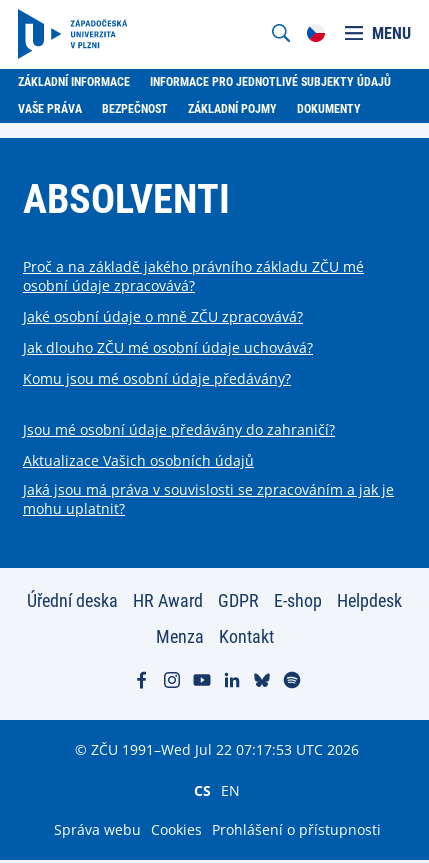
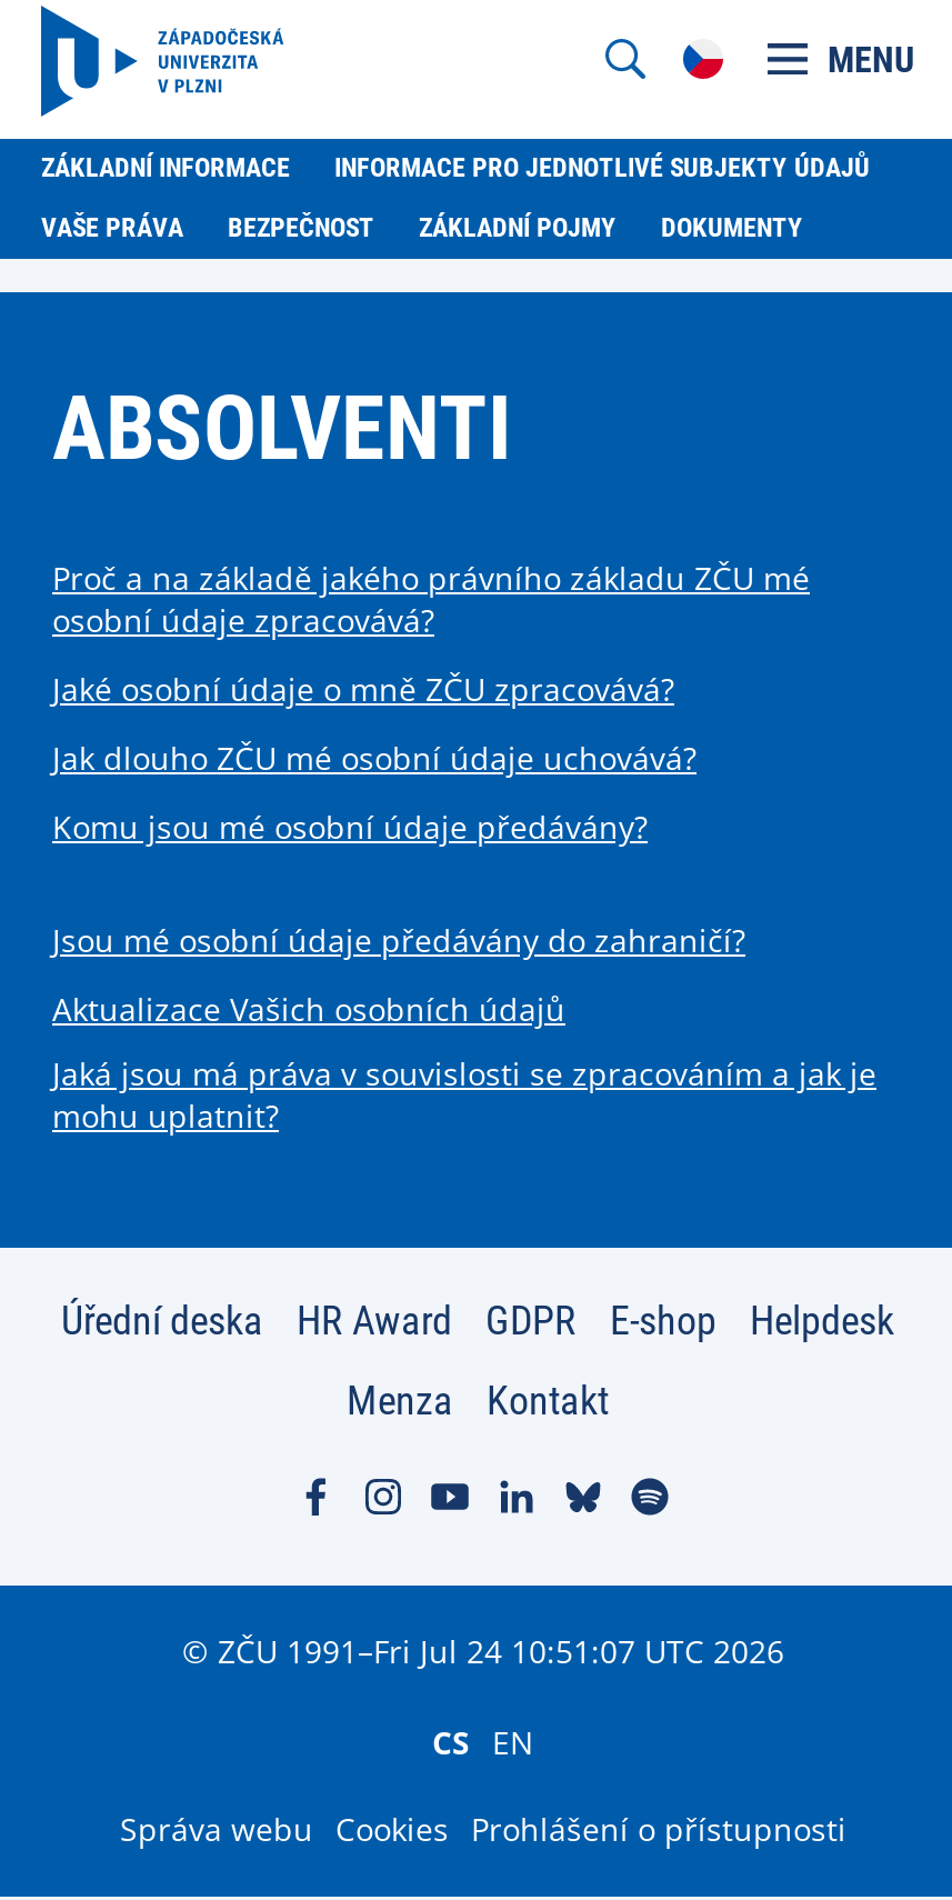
[75,740,359,759] © ZČU 1991–Wed Jul 22 07:17:53 UTC 2026 -> [182,1630,784,1672] © ZČU 1991–Fri Jul 24 10:51:07 UTC 2026

